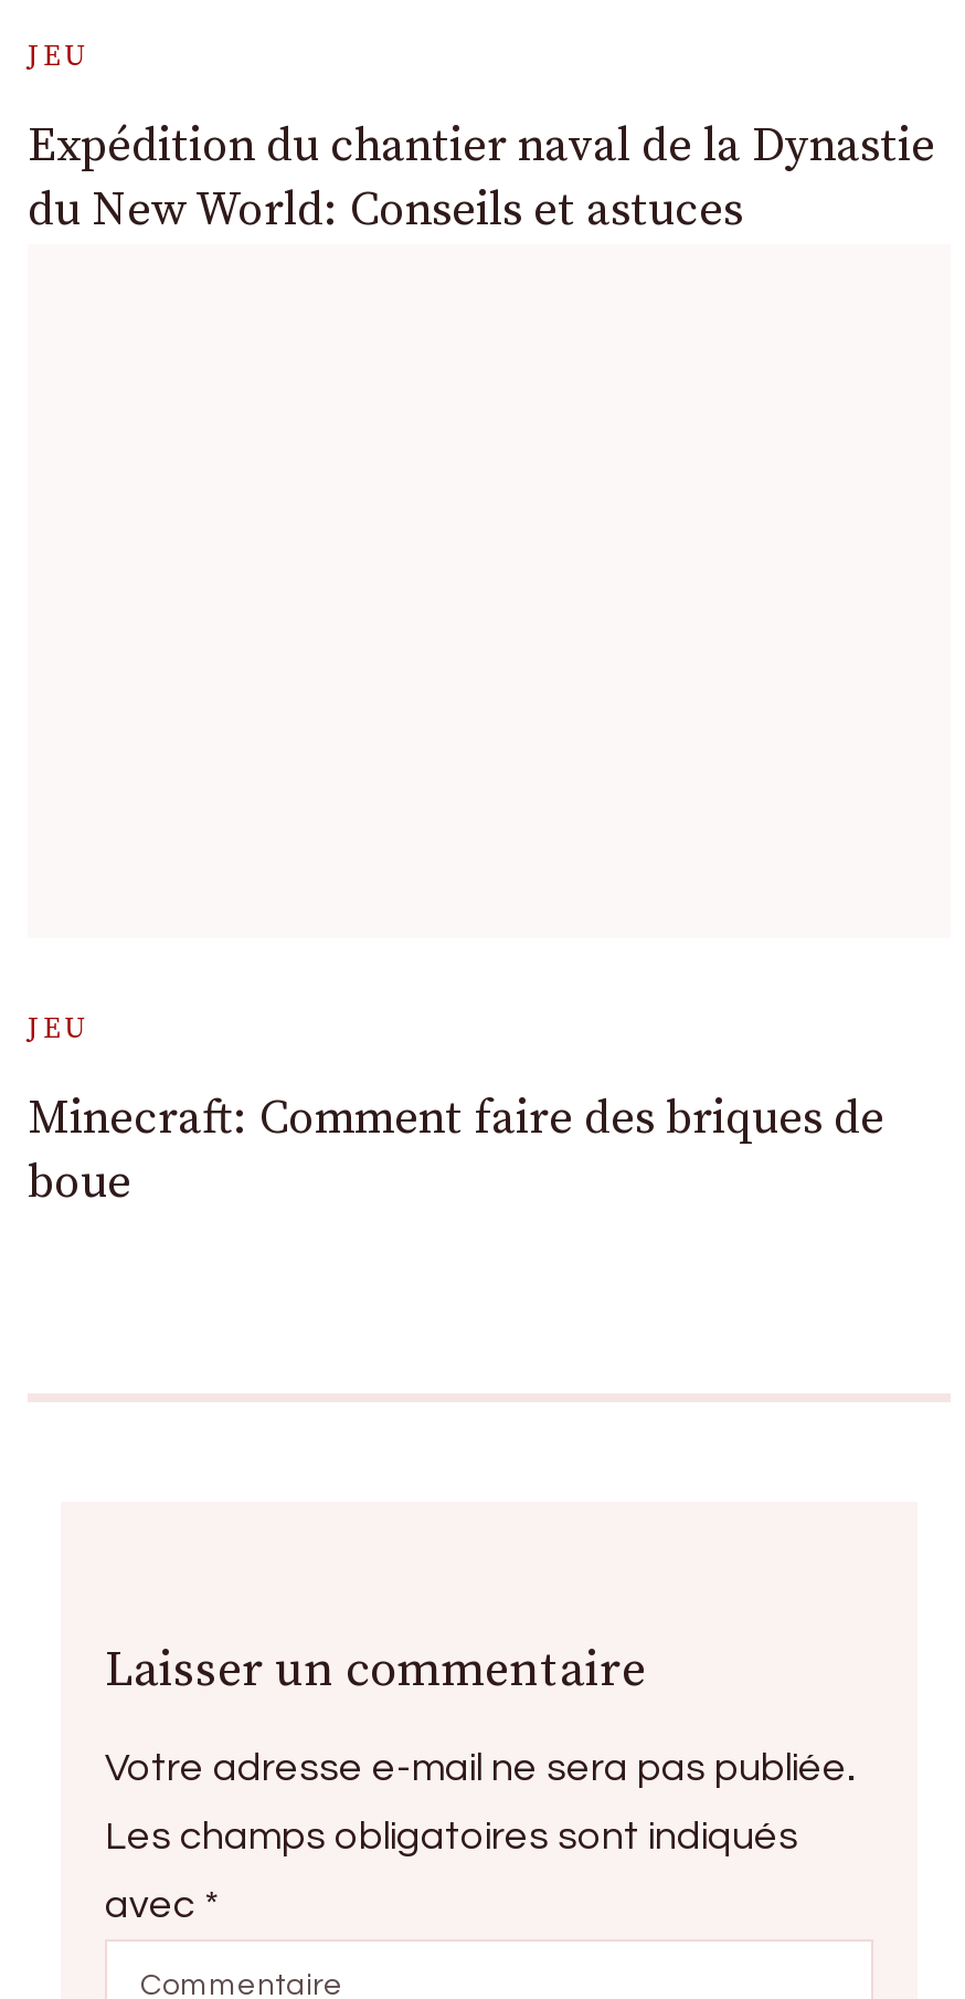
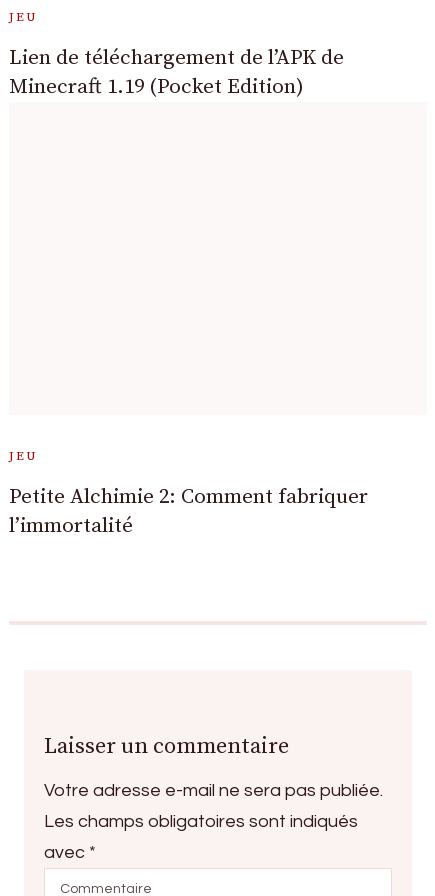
[28,118,935,240] Expédition du chantier naval de la Dynastie | du New World: Conseils et astuces -> [9,45,344,100] Lien de téléchargement de l’APK de | Minecraft 1.19 (Pocket Edition)
[28,1090,884,1212] Minecraft: Comment faire des briques de | boue -> [9,484,368,539] Petite Alchimie 2: Comment fabriquer | l’immortalité

